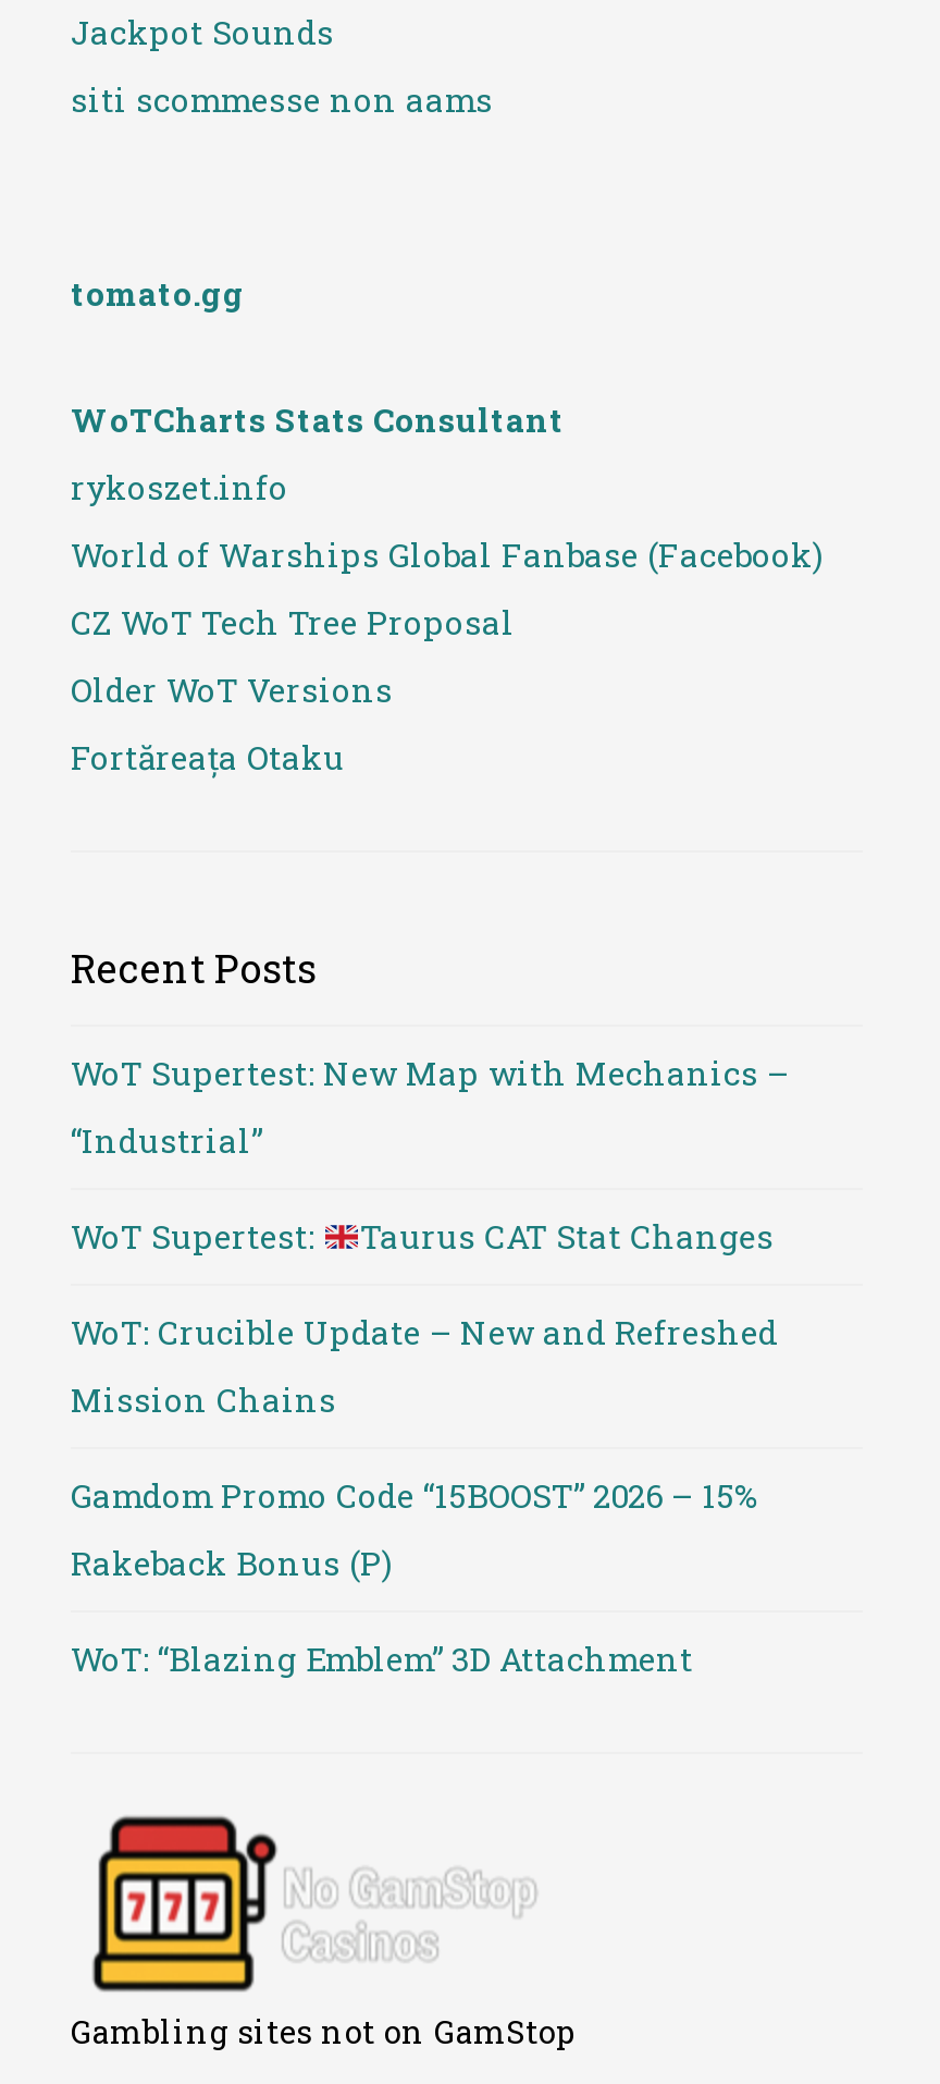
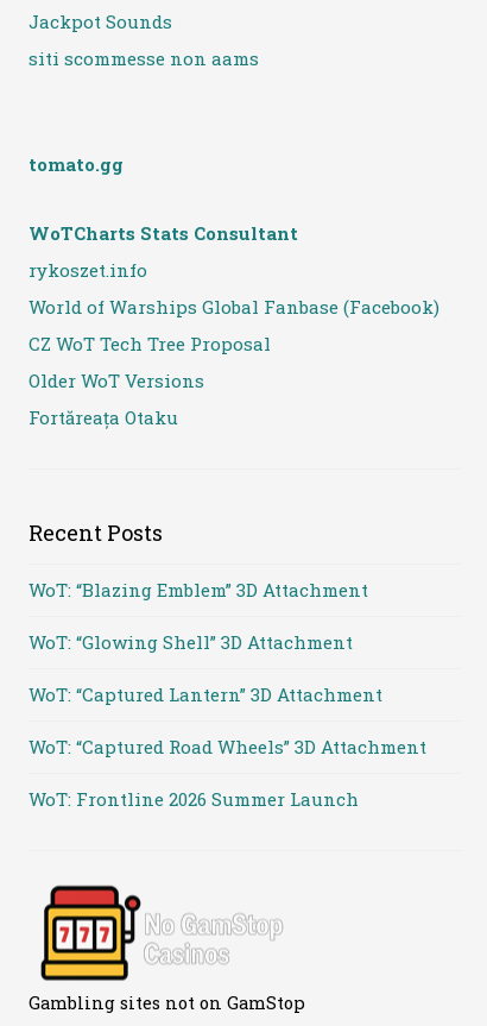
[71,1051,789,1585] WoT Supertest: New Map with Mechanics – | “Industrial” | WoT Supertest: | Taurus CAT Stat Changes | WoT: Crucible Update – New and Refreshed | Mission Chains | Gamdom Promo Code “15BOOST” 2026 – 15% | Rakeback Bonus (P) -> none
moved [71,1637,693,1680] -> [29,578,368,602]: WoT: “Blazing Emblem” 3D Attachment
none -> [29,630,426,811] WoT: “Glowing Shell” 3D Attachment | WoT: “Captured Lantern” 3D Attachment | WoT: “Captured Road Wheels” 3D Attachment | WoT: Frontline 2026 Summer Launch

